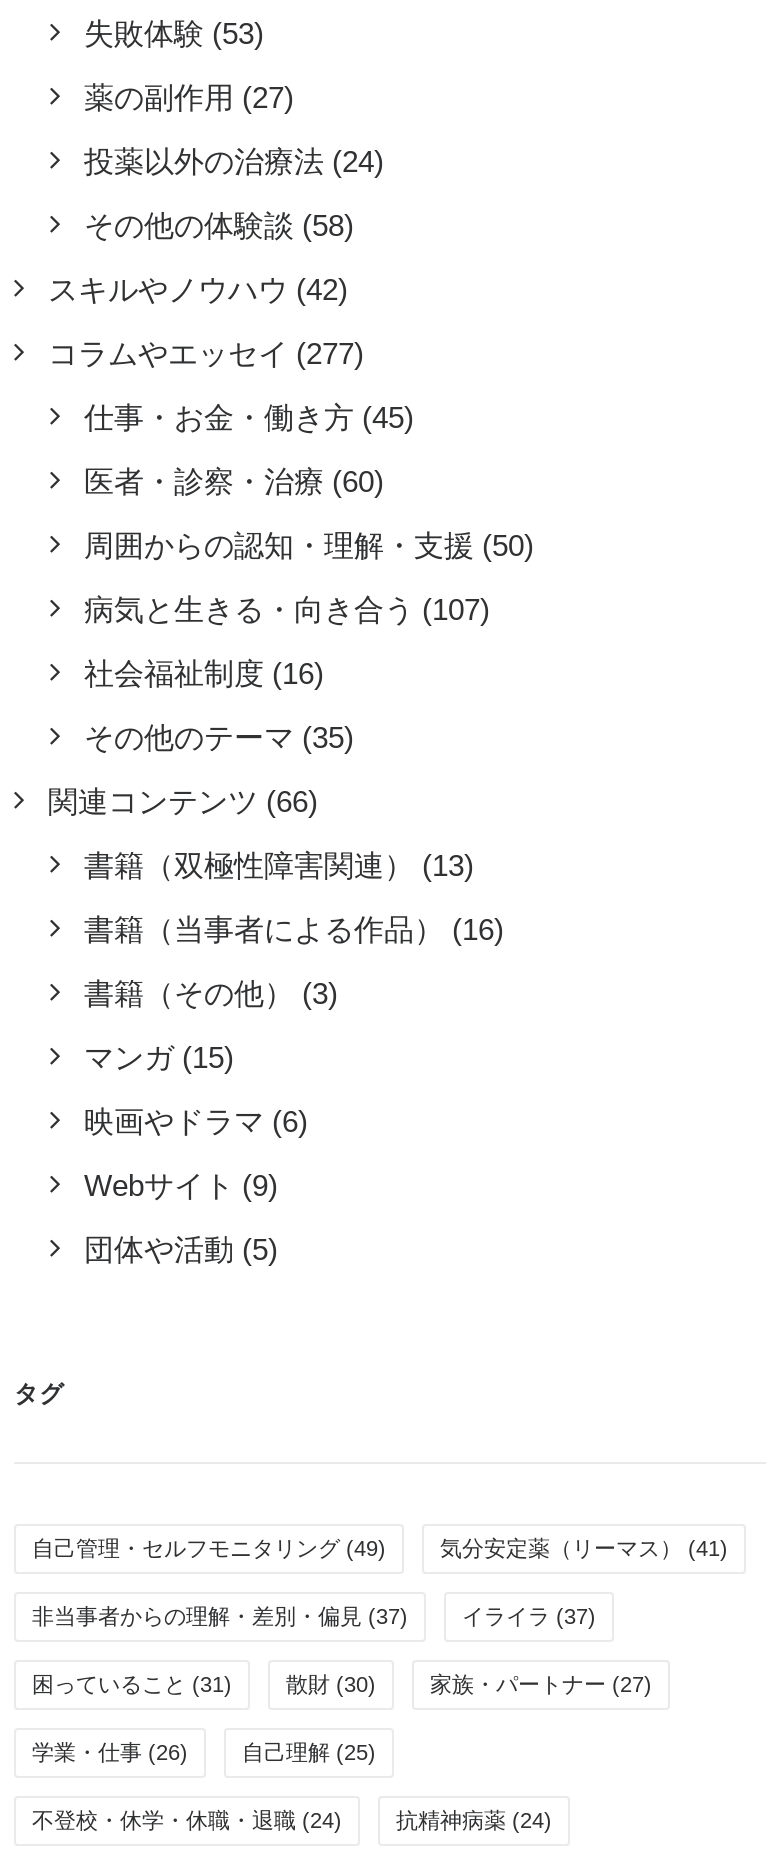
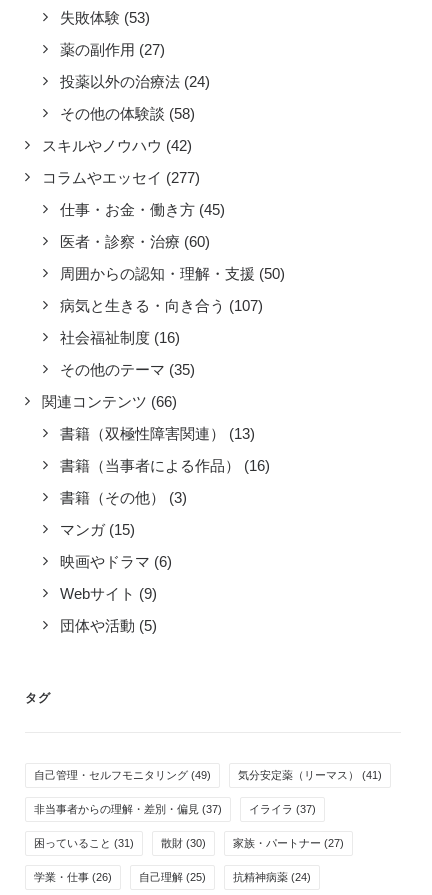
[32,1808,342,1832] 不登校・休学・休職・退職(24) -> none

